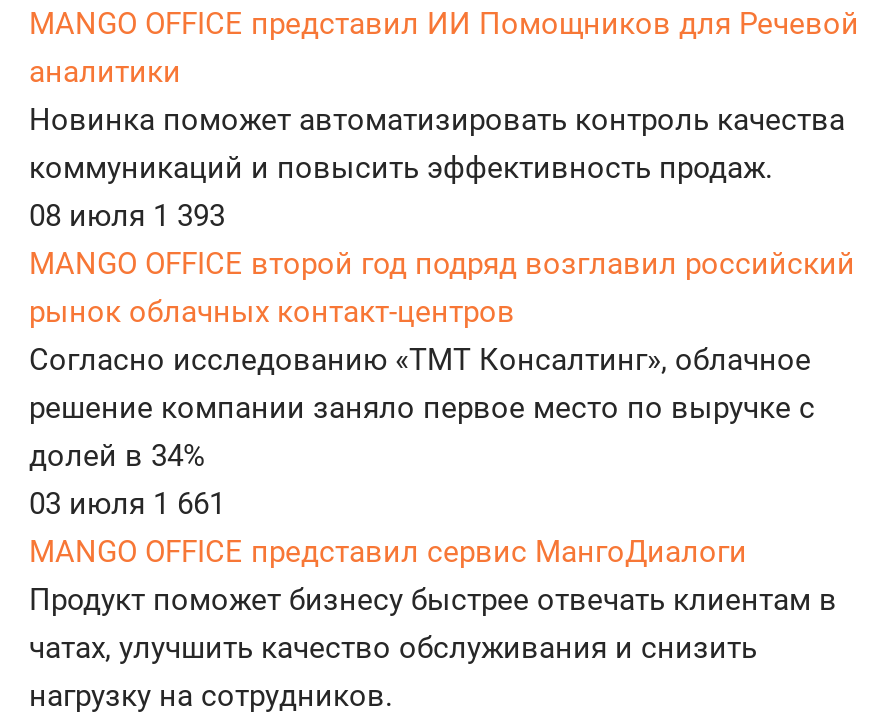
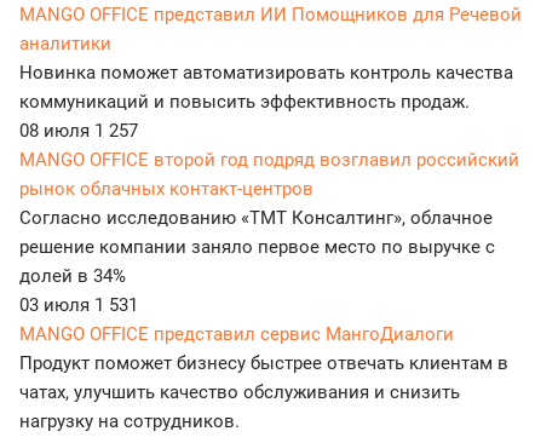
[29,199,225,235] 08 июля 1 393 -> [19,120,138,142] 08 июля 1 257
[29,487,225,523] 03 июля 1 661 -> [19,295,138,316] 03 июля 1 531

